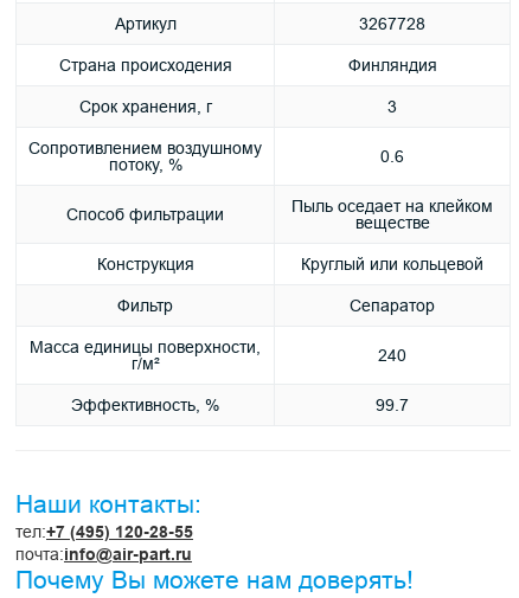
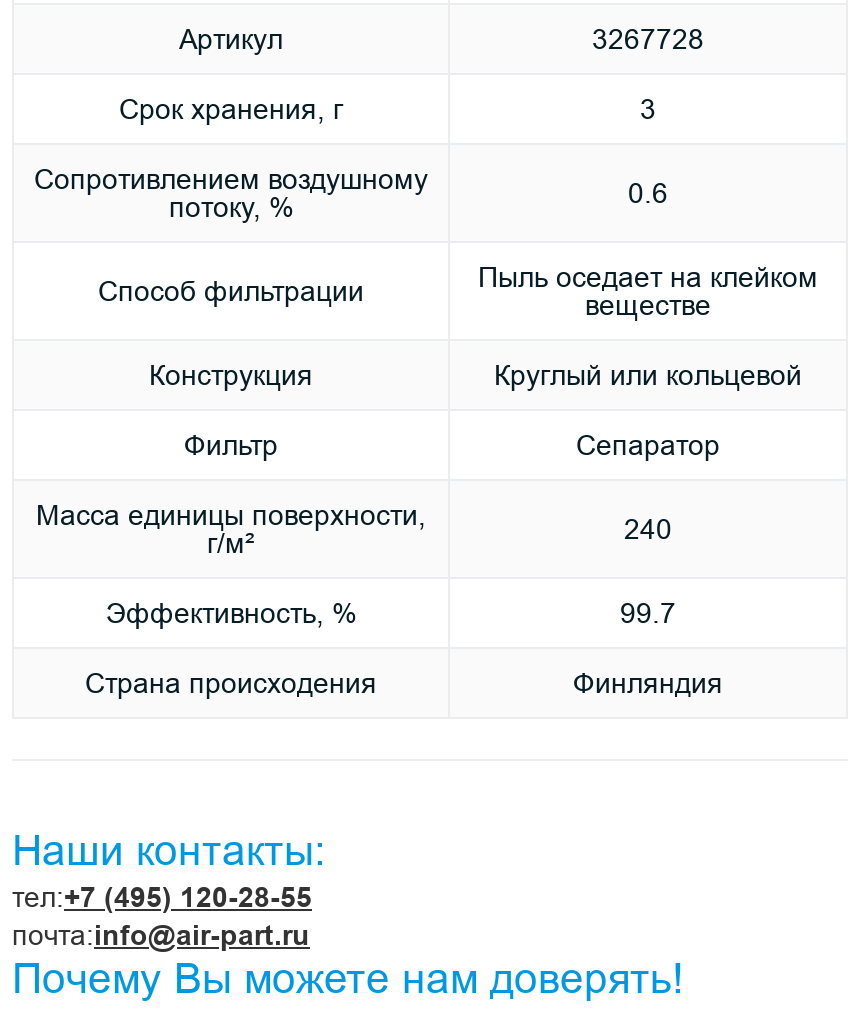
moved [59,56,437,75] -> [85,667,723,699]: Страна происходения | Финляндия
moved [28,97,493,414] -> [34,93,818,629]: Срок хранения, г | 3 | Сопротивлением воздушному | ... | Эффективность, % | 99.7

